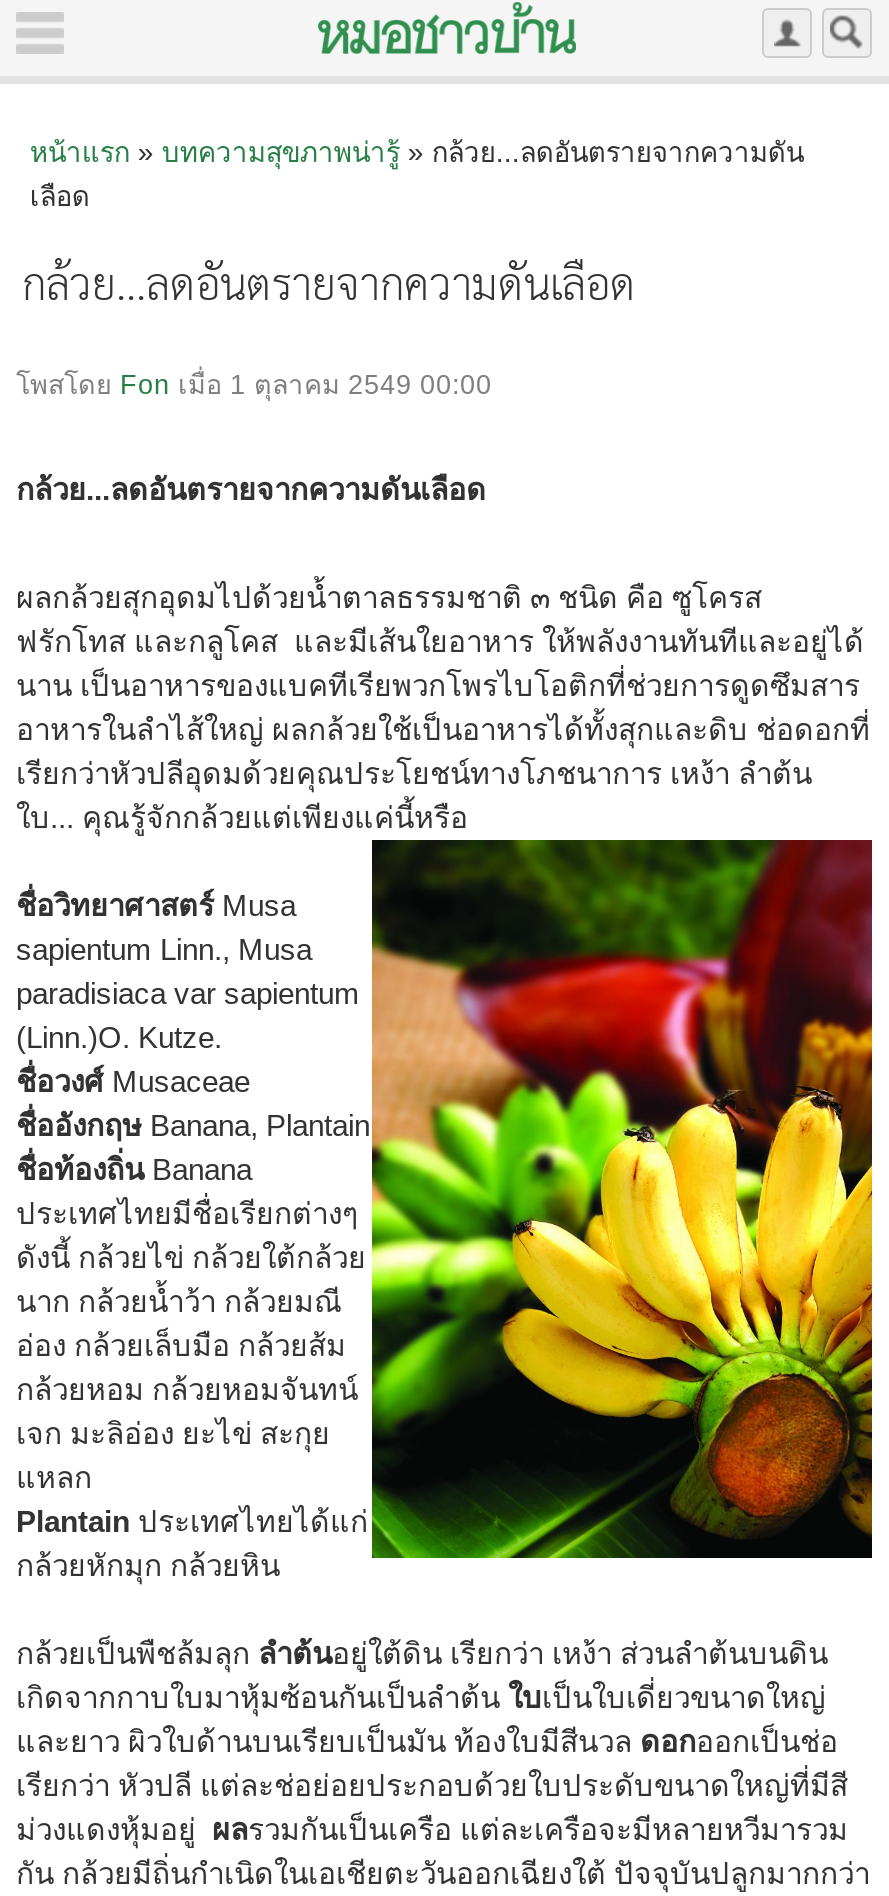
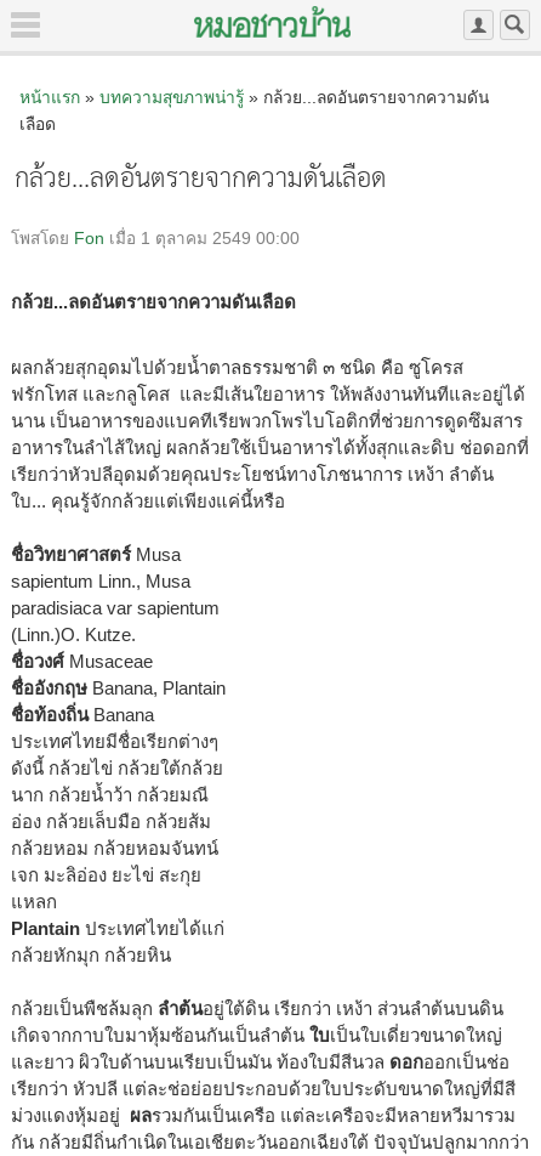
[370,838,874,1560] [image] -> none

